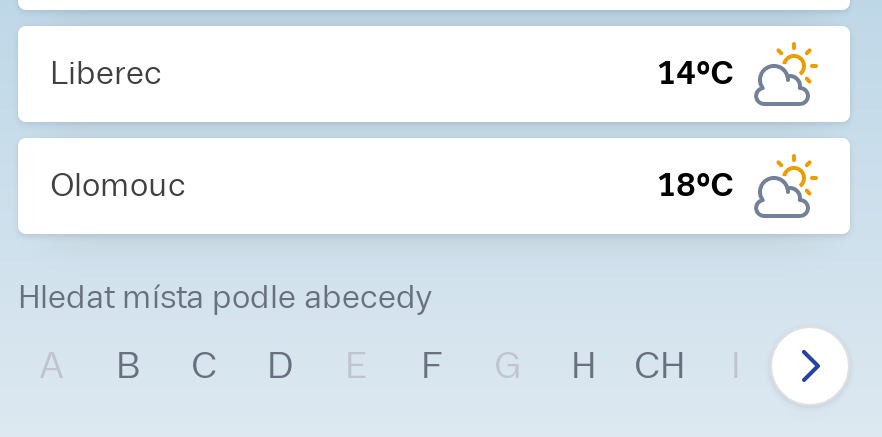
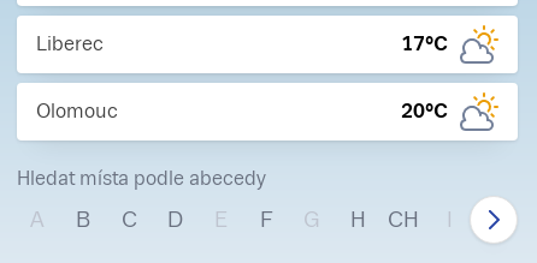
[656,54,734,92] 14°C -> [401,32,448,55] 17°C
[656,166,734,204] 18°C -> [401,100,448,122] 20°C

